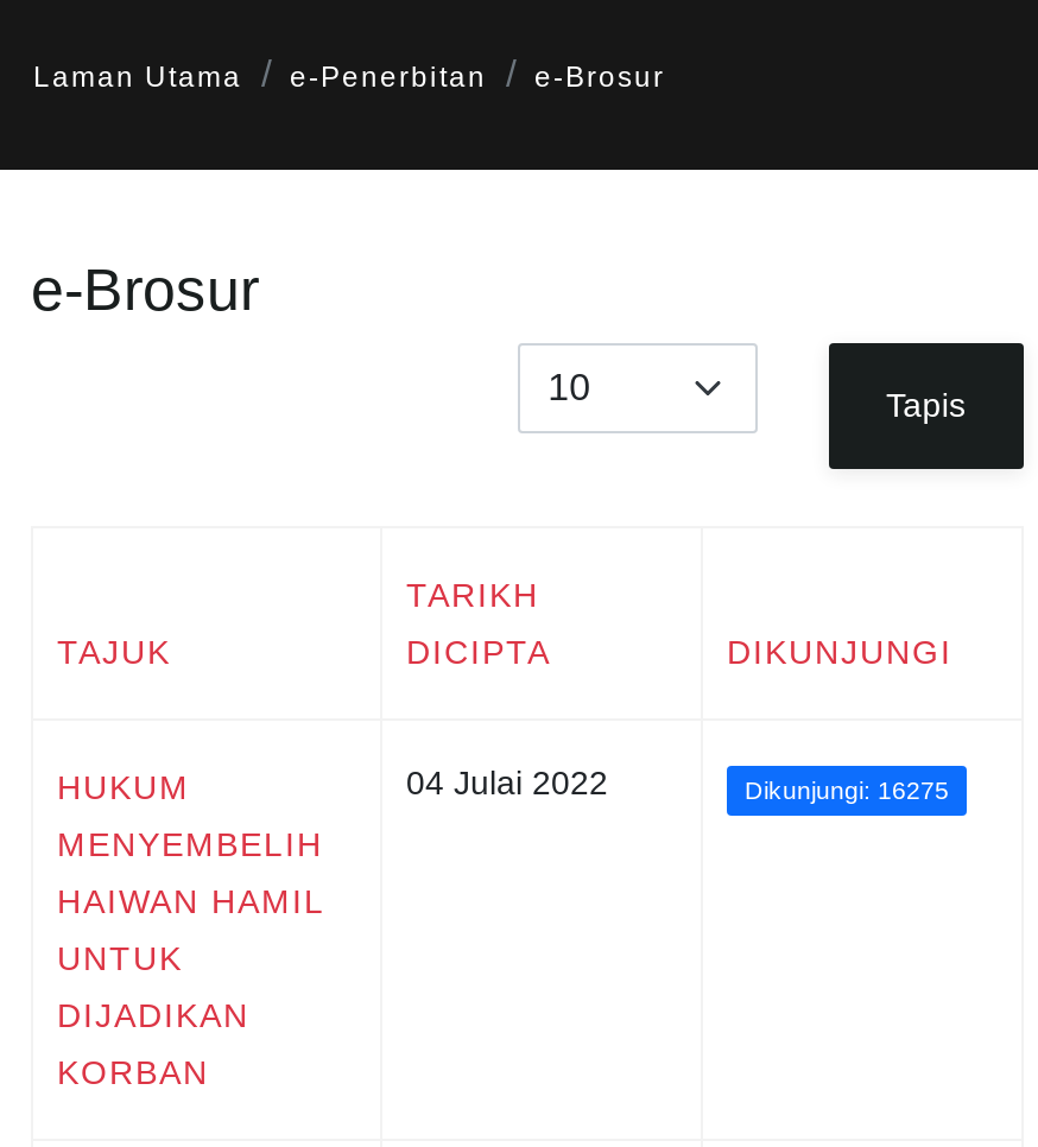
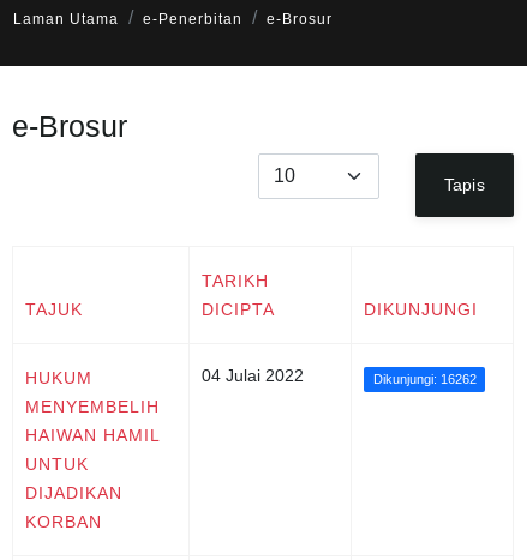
[745,776,949,805] Dikunjungi: 16275 -> [373,372,476,387] Dikunjungi: 16262

